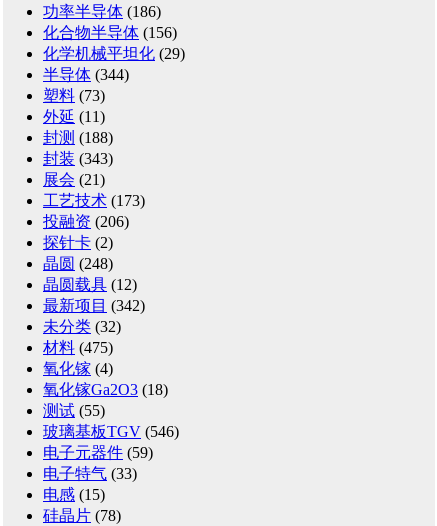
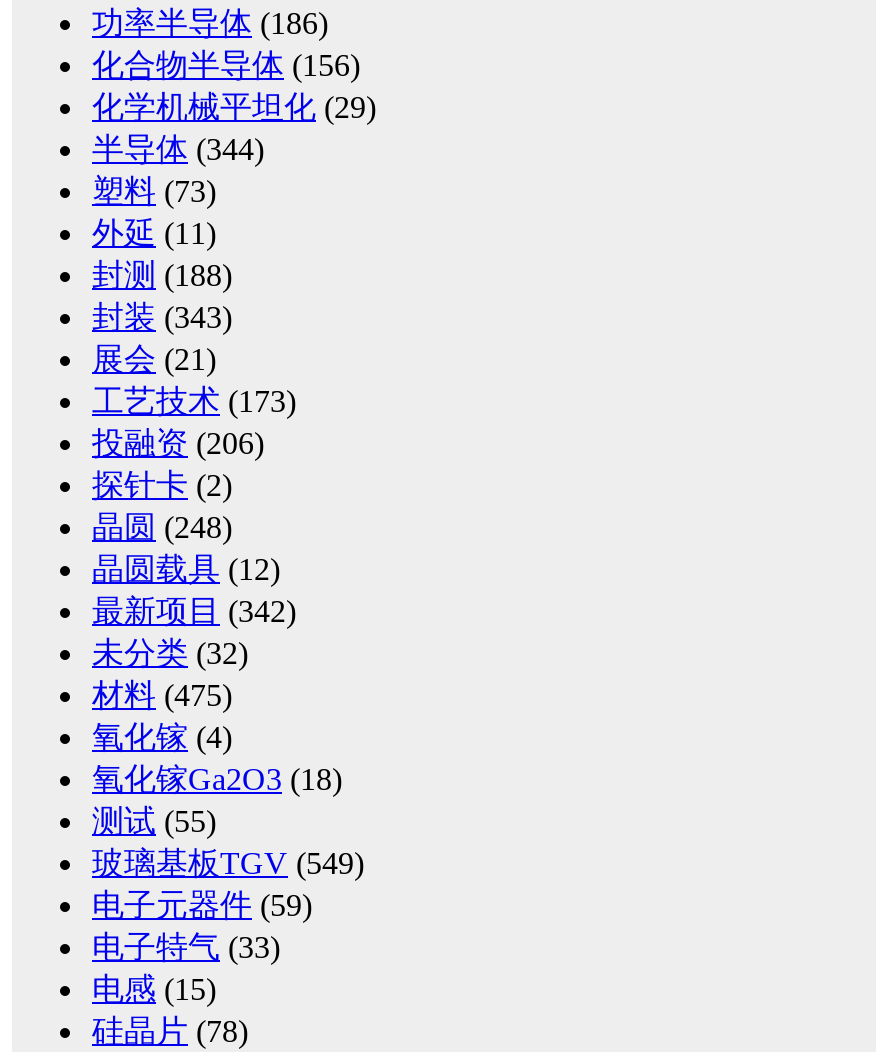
[43,423,179,440] 玻璃基板TGV (546) -> [92,846,364,880] 玻璃基板TGV (549)

